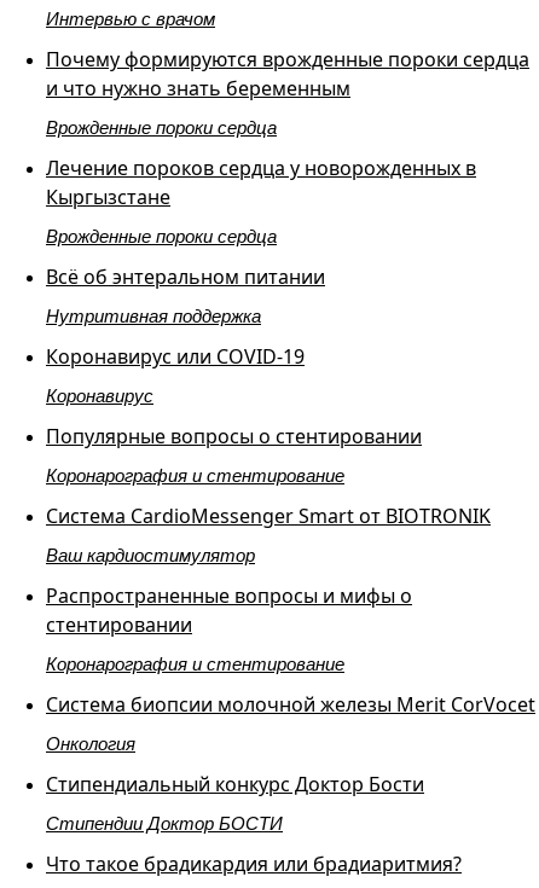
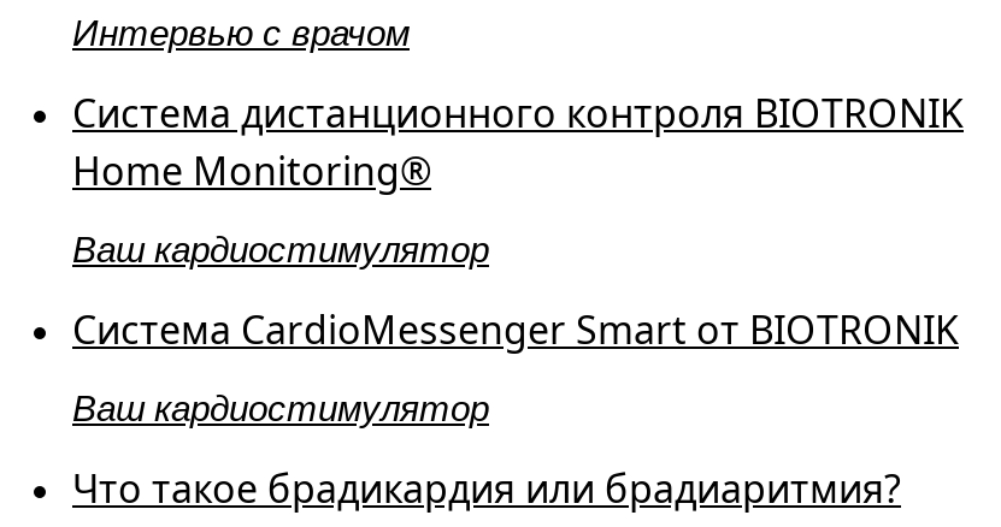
[46,46,529,486] Почему формируются врожденные пороки сердца | и что нужно знать беременным | Врожденные пороки сердца | Лечение пороков сердца у новорожденных в | Кыргызстане | Врожденные пороки сердца | Всё об энтеральном питании | Нутритивная поддержка | Коронавирус или COVID-19 | Коронавирус | Популярные вопросы о стентировании | Коронарография и стентирование -> [72,87,964,270] Система дистанционного контроля BIOTRONIK | Home Monitoring® | Ваш кардиостимулятор
[46,582,535,834] Распространенные вопросы и мифы о | стентировании | Коронарография и стентирование | Система биопсии молочной железы Merit CorVocet | Онкология | Стипендиальный конкурс Доктор Бости | Стипендии Доктор БОСТИ -> none

